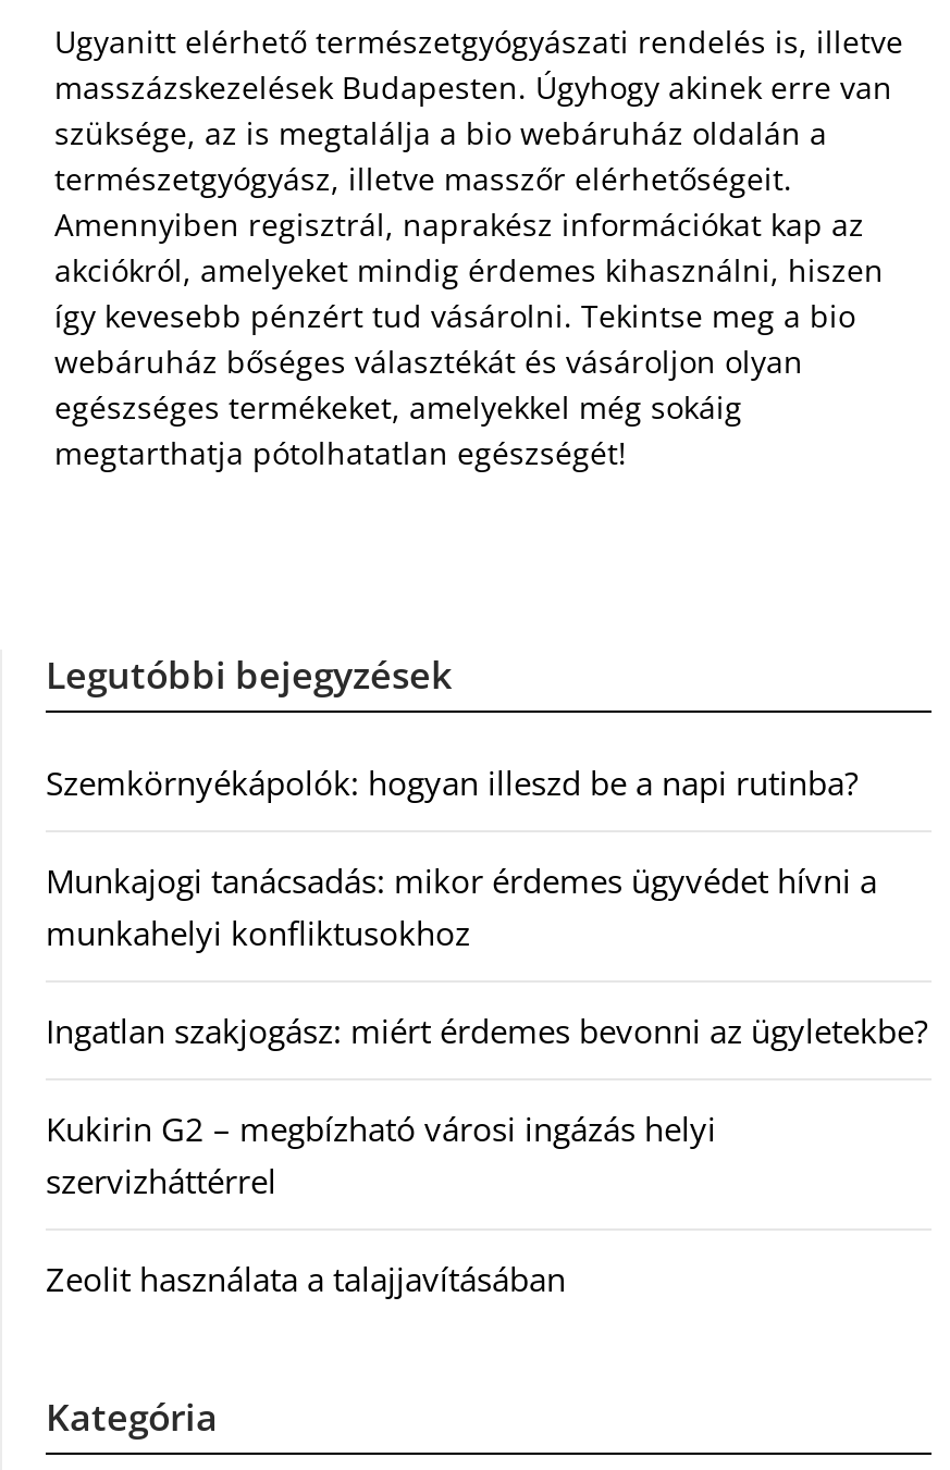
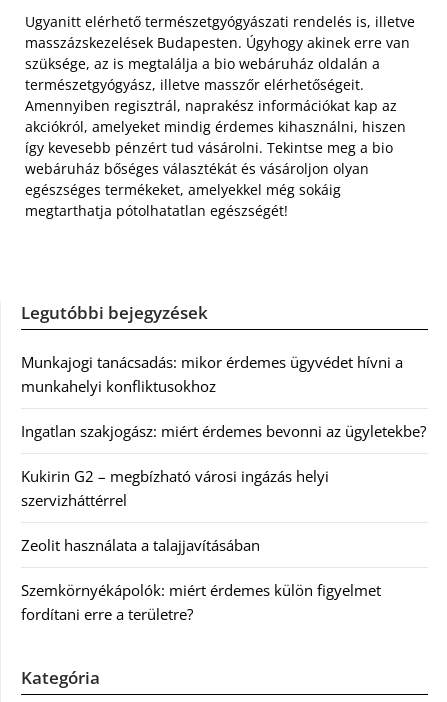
[46,760,858,804] Szemkörnyékápolók: hogyan illeszd be a napi rutinba? -> none
moved [46,858,927,1300] -> [21,352,426,555]: Munkajogi tanácsadás: mikor érdemes ügyvédet hívni a | munkahelyi konfliktusokhoz | Ingatlan szakjogász: miért érdemes bevonni az ügyletekbe? | Kukirin G2 – megbízható városi ingázás helyi | szervizháttérrel | Zeolit használata a talajjavításában
none -> [21,580,381,624] Szemkörnyékápolók: miért érdemes külön figyelmet | fordítani erre a területre?

